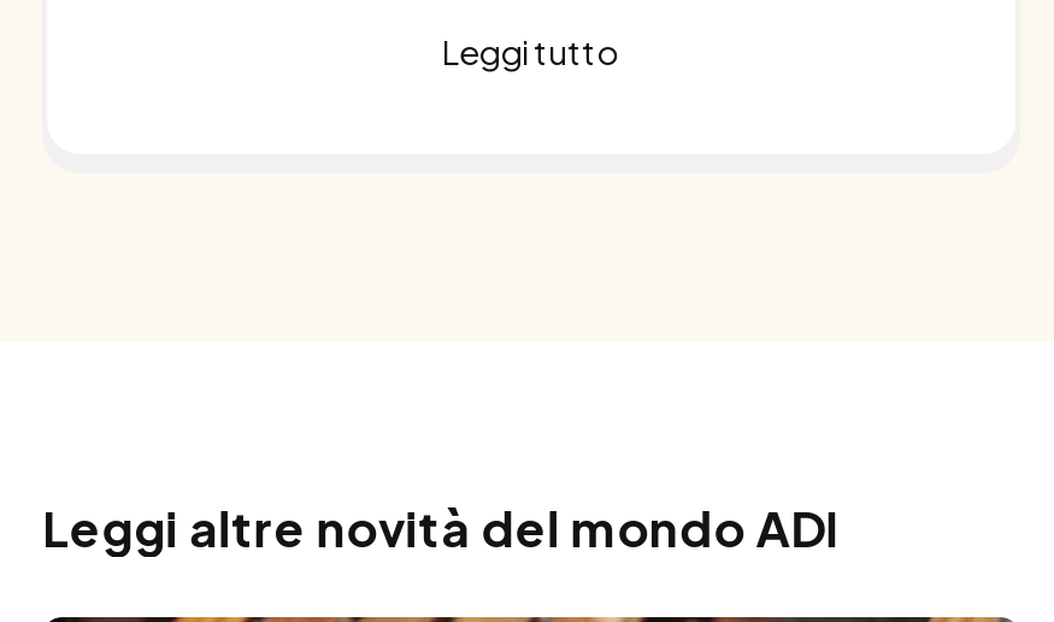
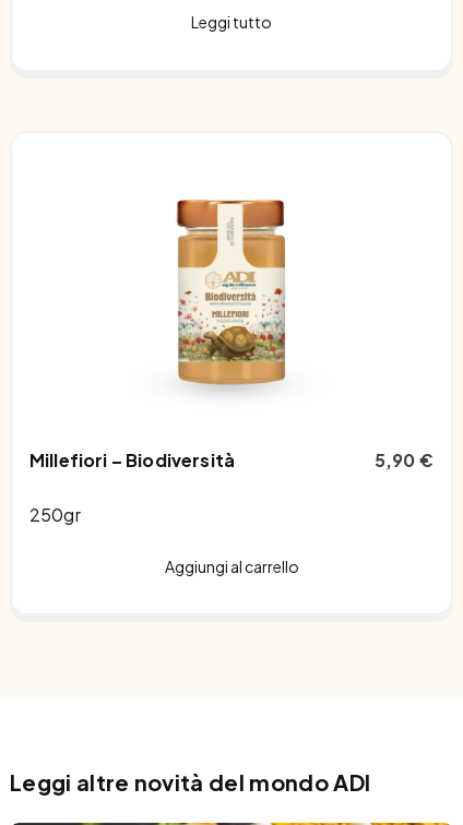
none -> [29,448,235,525] Millefiori – Biodiversità | 250gr
none -> [164,556,299,576] Aggiungi al carrello
none -> [176,199,286,395] [image]
none -> [375,448,434,471] 5,90 €

